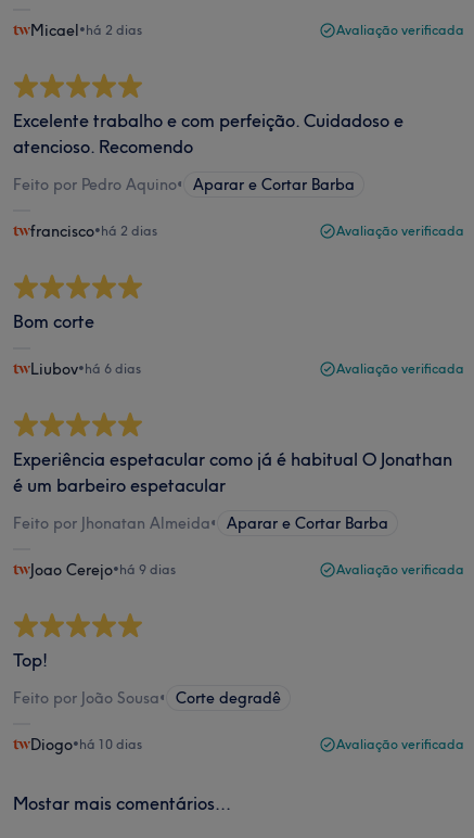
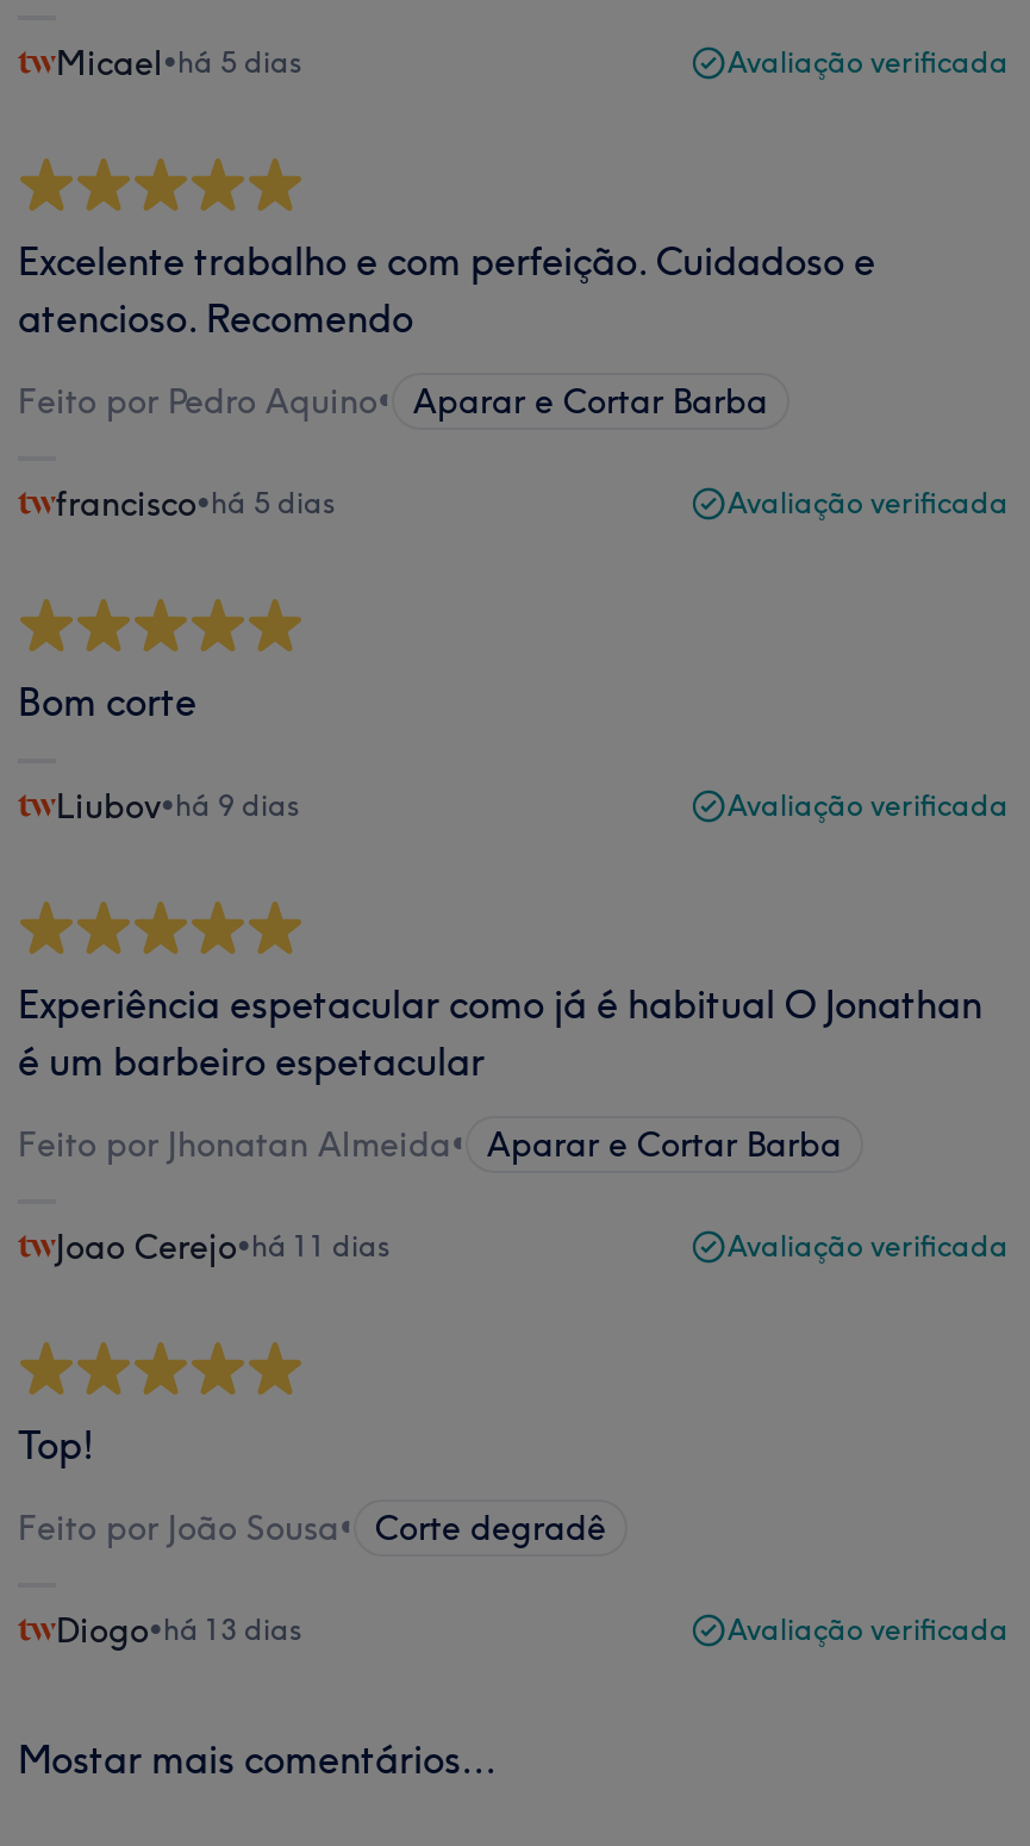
[30,21,142,40] Micael•há 2 dias -> [56,42,301,85] Micael•há 5 dias
[30,221,157,241] francisco•há 2 dias -> [56,482,335,525] francisco•há 5 dias
[30,359,141,379] Liubov•há 6 dias -> [56,785,299,828] Liubov•há 9 dias
[30,560,176,580] Joao Cerejo•há 9 dias -> [56,1226,389,1268] Joao Cerejo•há 11 dias
[30,735,142,754] Diogo•há 10 dias -> [56,1609,301,1652] Diogo•há 13 dias

